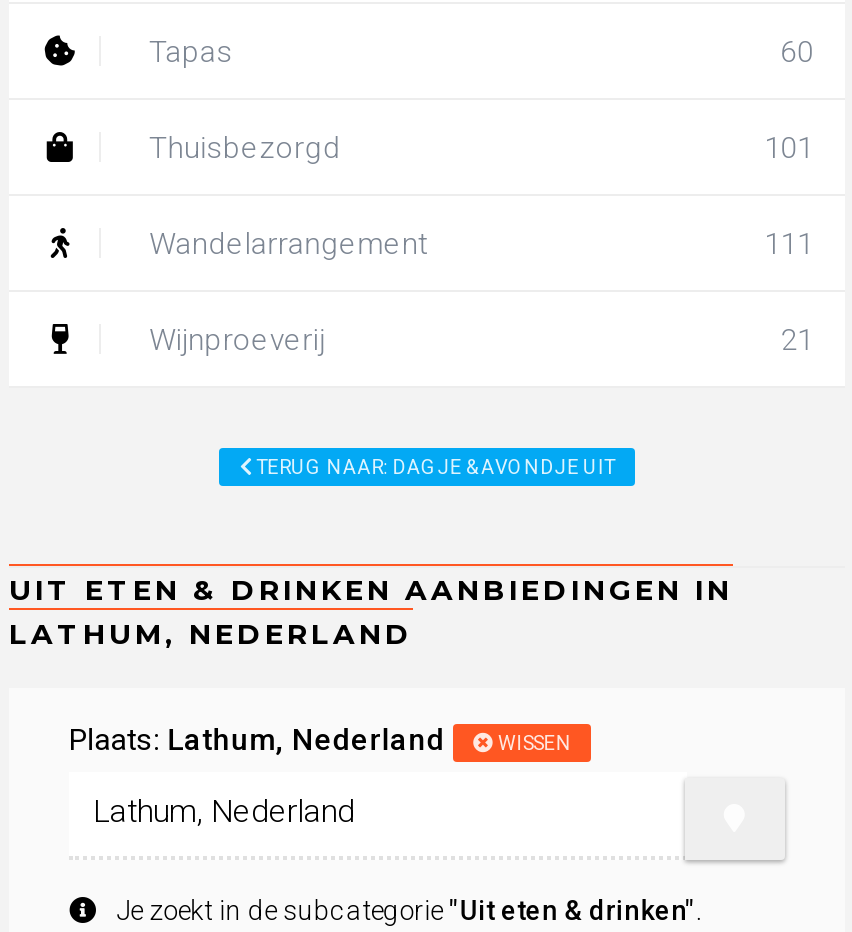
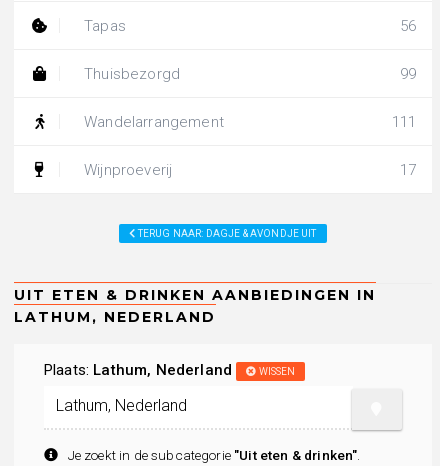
[780,34,813,70] 60 -> [400,17,416,35] 56
[764,130,813,166] 101 -> [400,65,416,83] 99
[780,322,813,358] 21 -> [400,161,416,179] 17

